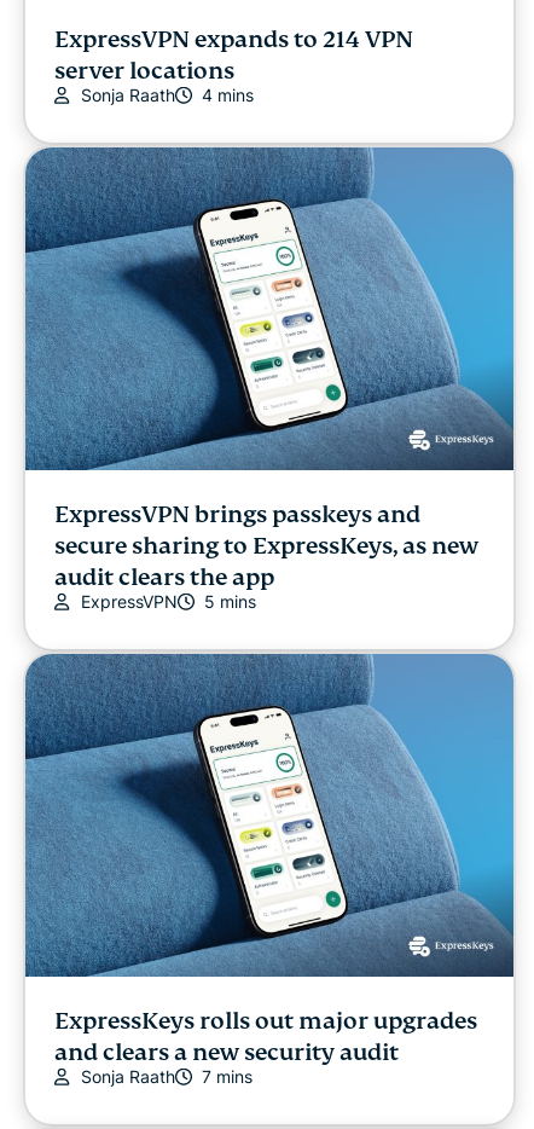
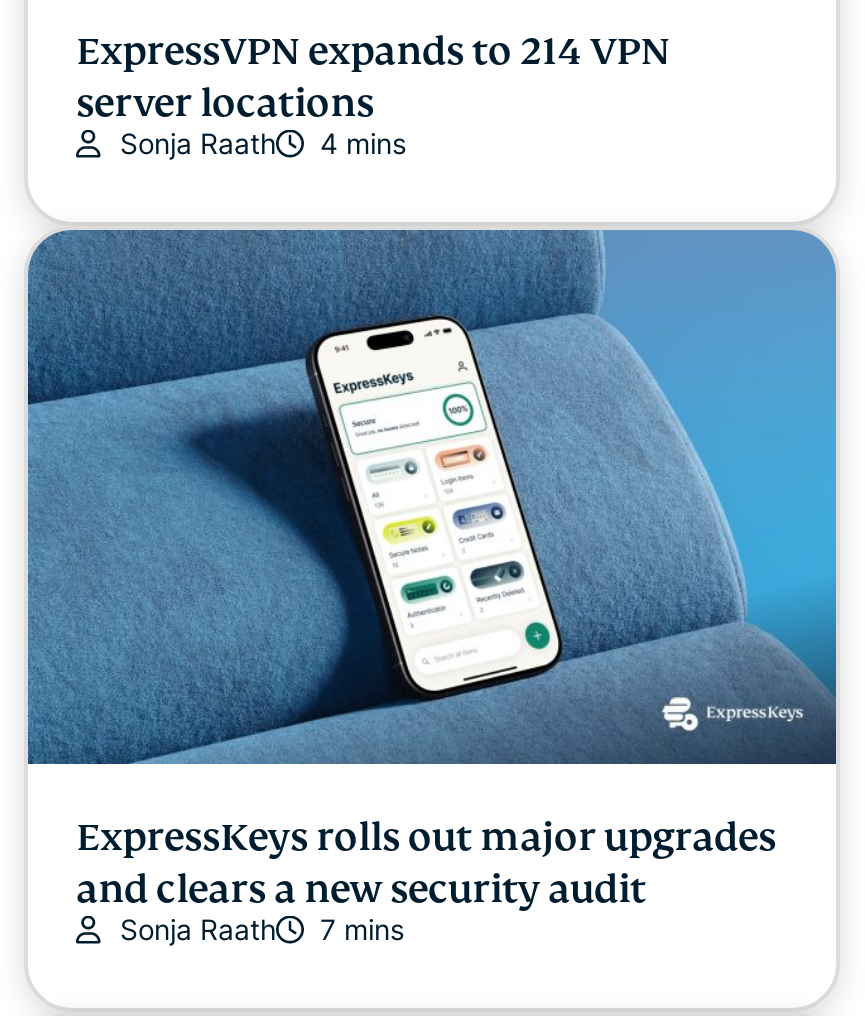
[54,501,478,612] ExpressVPN brings passkeys and | secure sharing to ExpressKeys, as new | audit clears the app | ExpressVPN | 5 mins -> none

